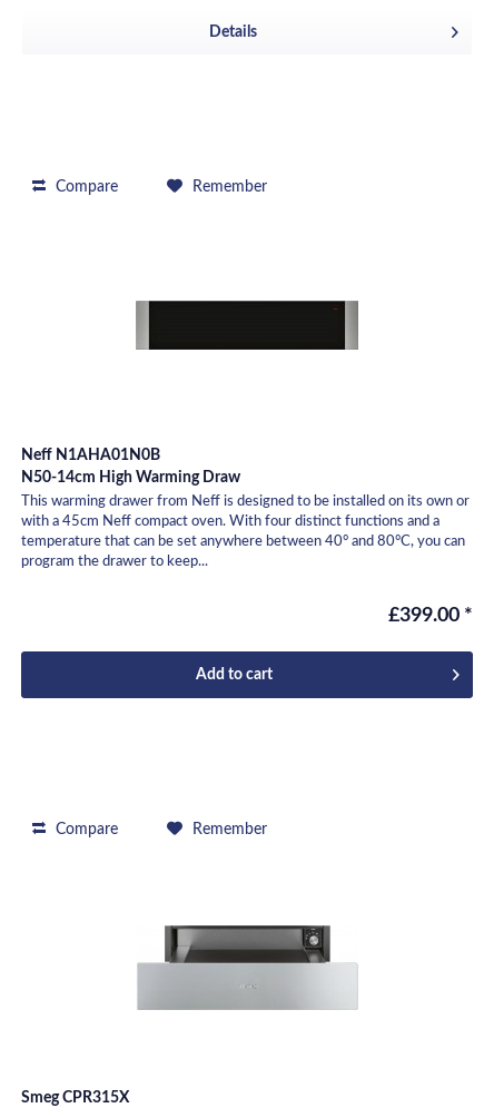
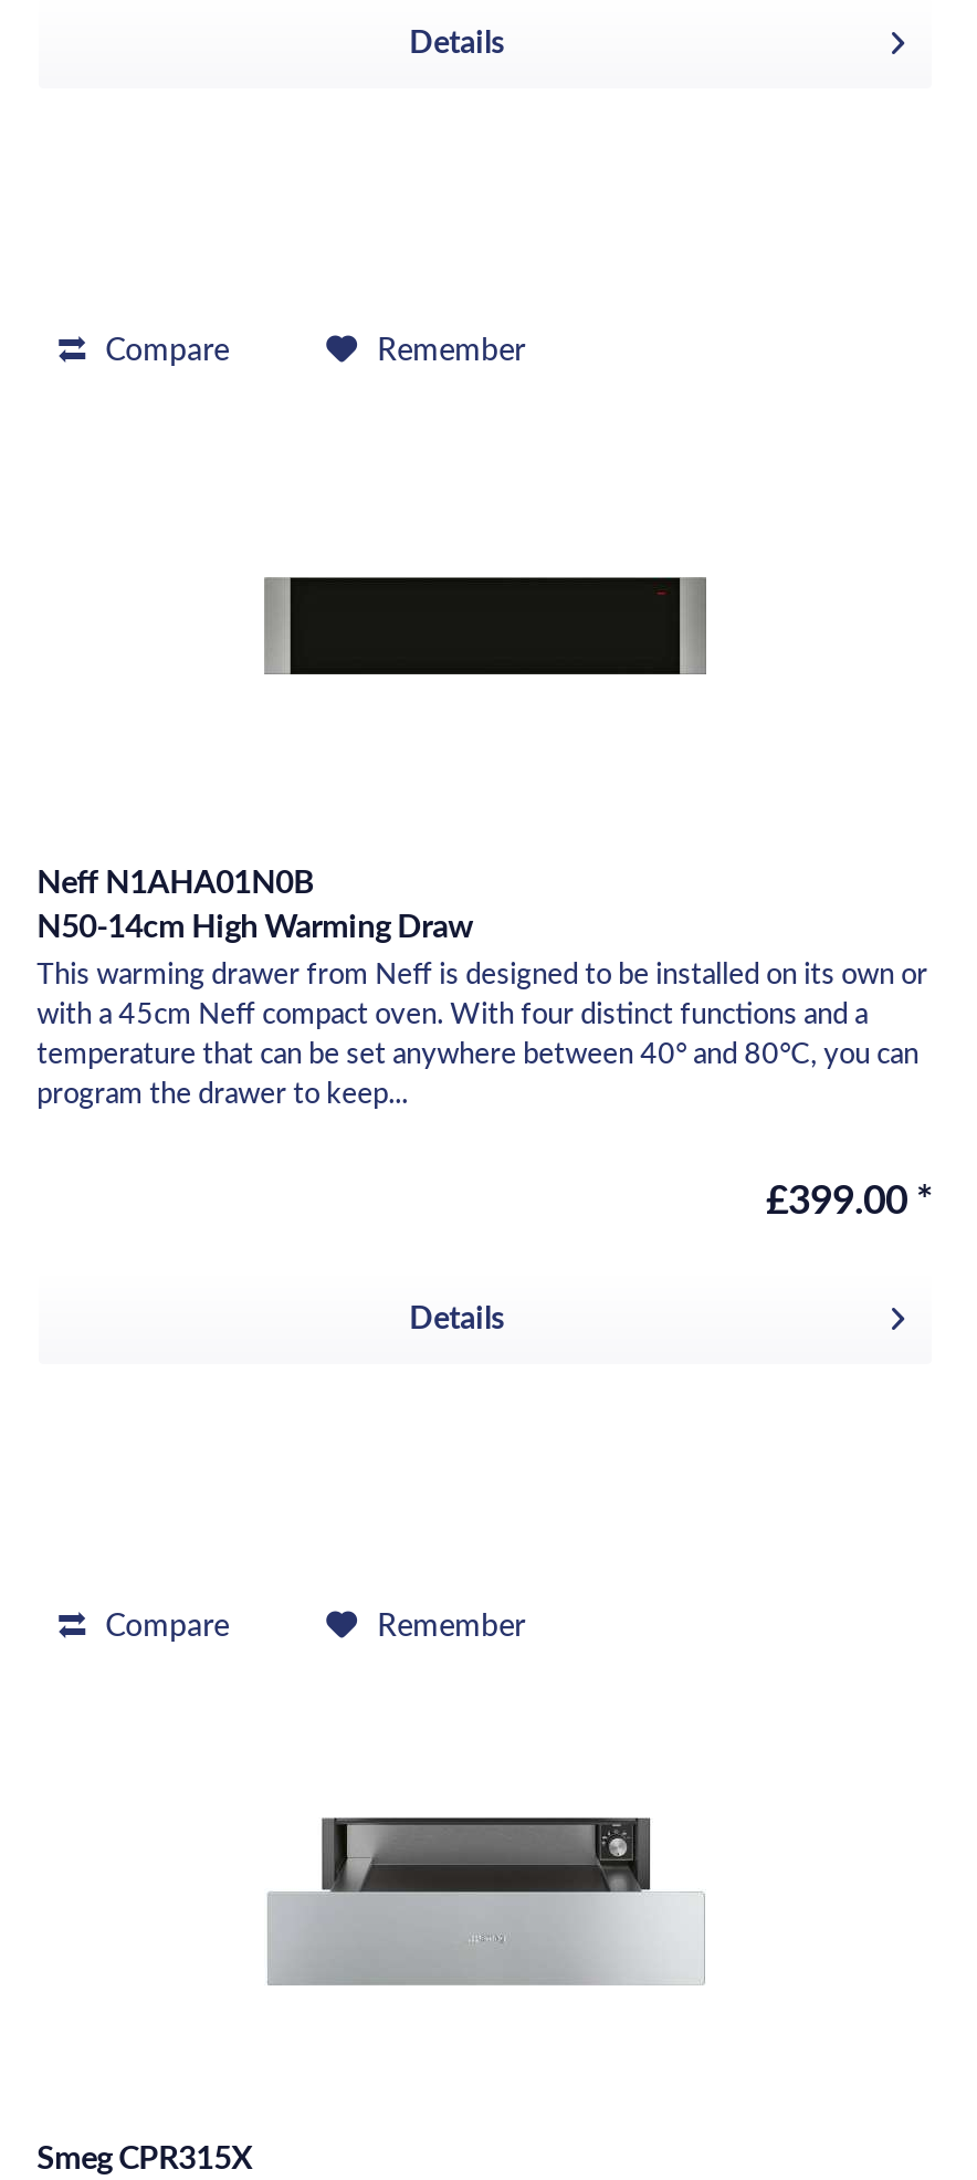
[195,667,272,683] Add to cart -> [409,1304,504,1335] Details

